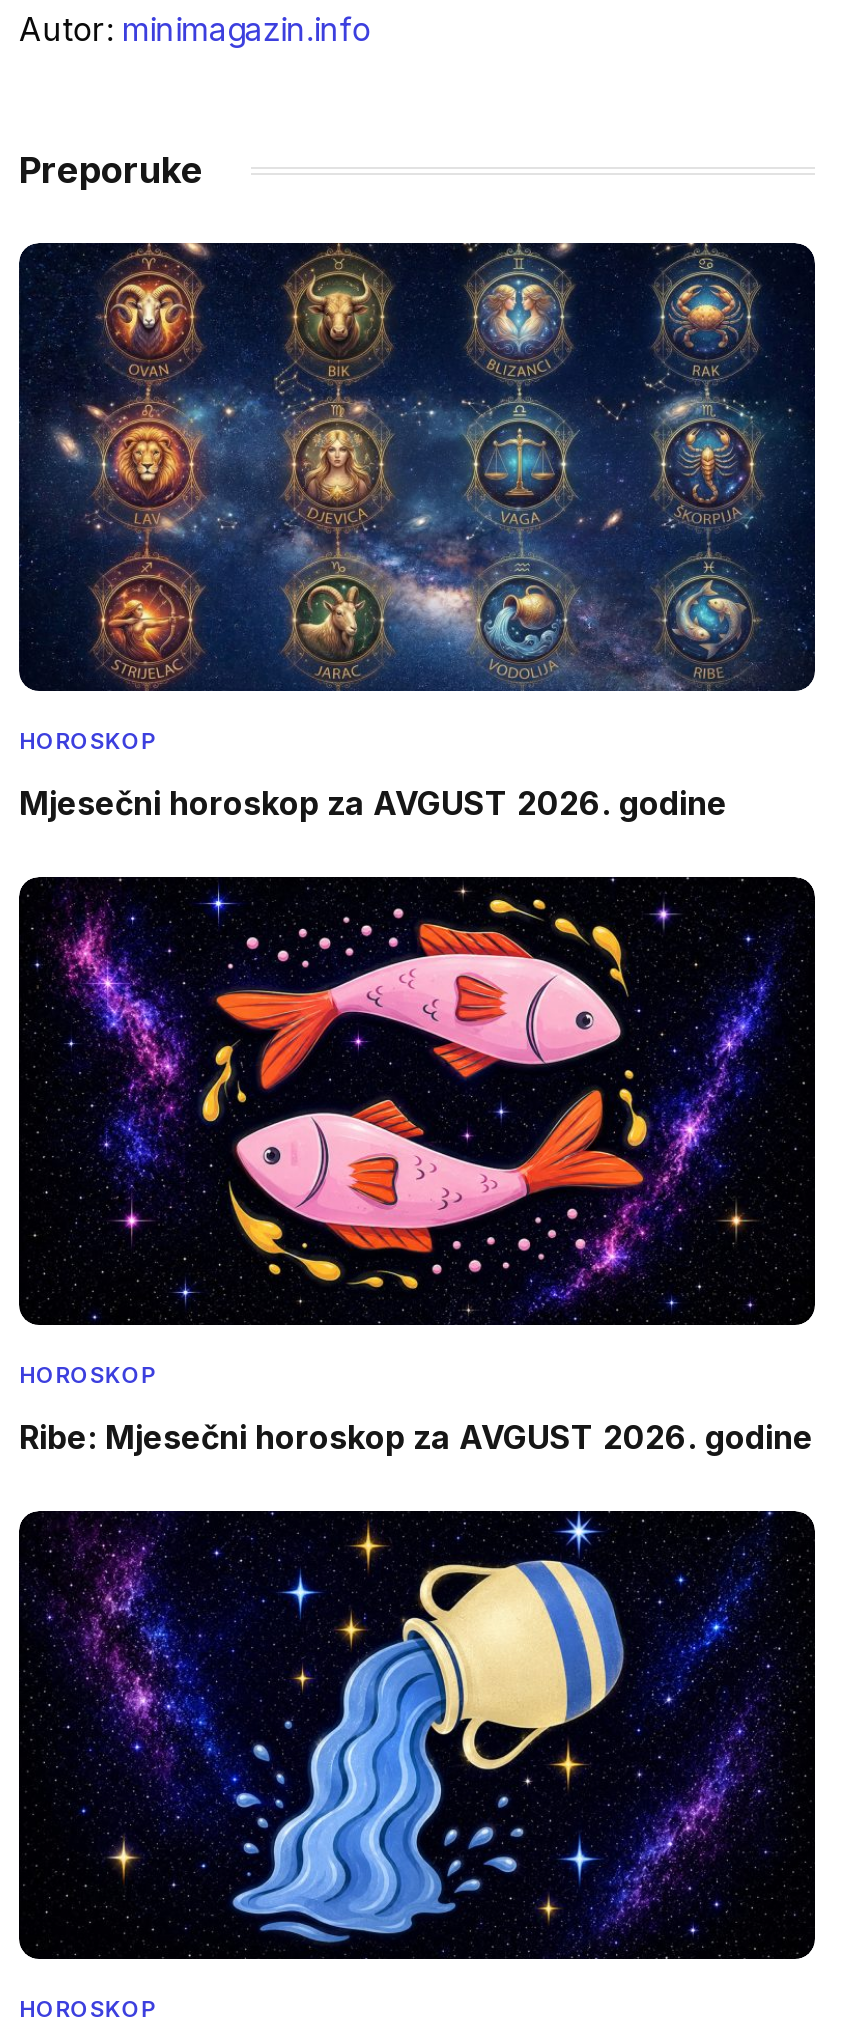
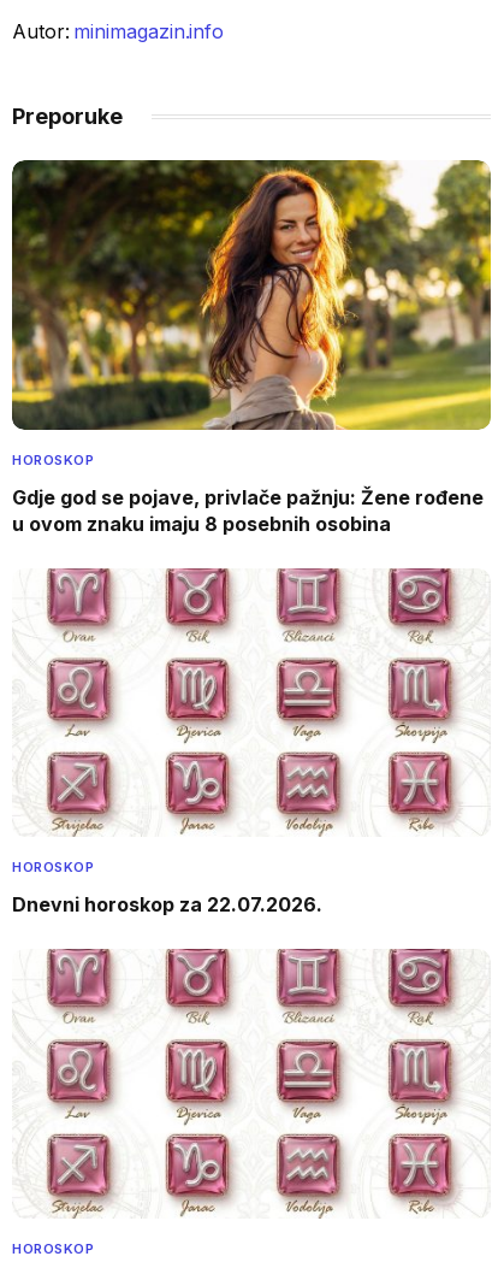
[17,240,817,694] [image] -> [11,159,492,431] [image]
[19,783,727,823] Mjesečni horoskop za AVGUST 2026. godine -> [12,485,484,535] Gdje god se pojave, privlače pažnju: Žene rođene | u ovom znaku imaju 8 posebnih osobina
[17,874,817,1328] [image] -> [12,567,491,837] [image]
[19,1417,813,1457] Ribe: Mjesečni horoskop za AVGUST 2026. godine -> [12,893,322,917] Dnevni horoskop za 22.07.2026.
[17,1508,817,1962] [image] -> [12,949,491,1220] [image]

